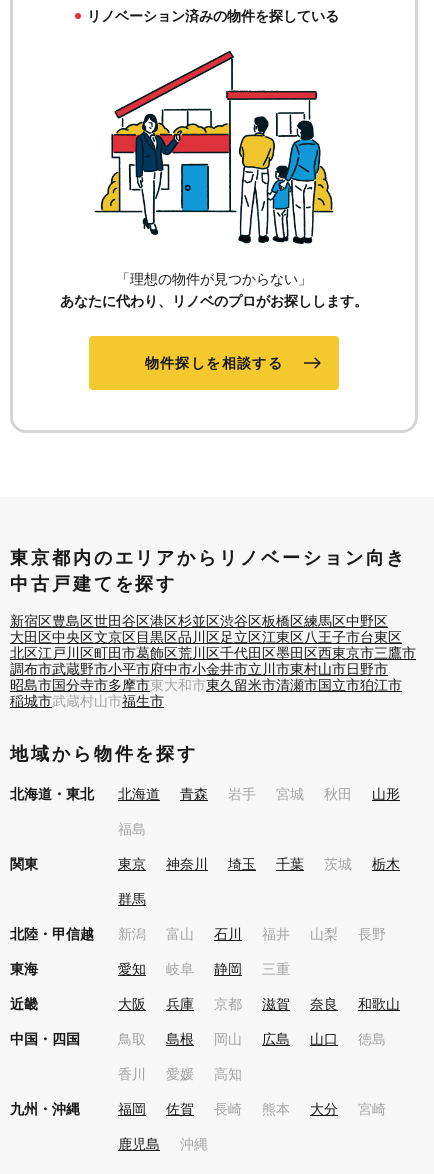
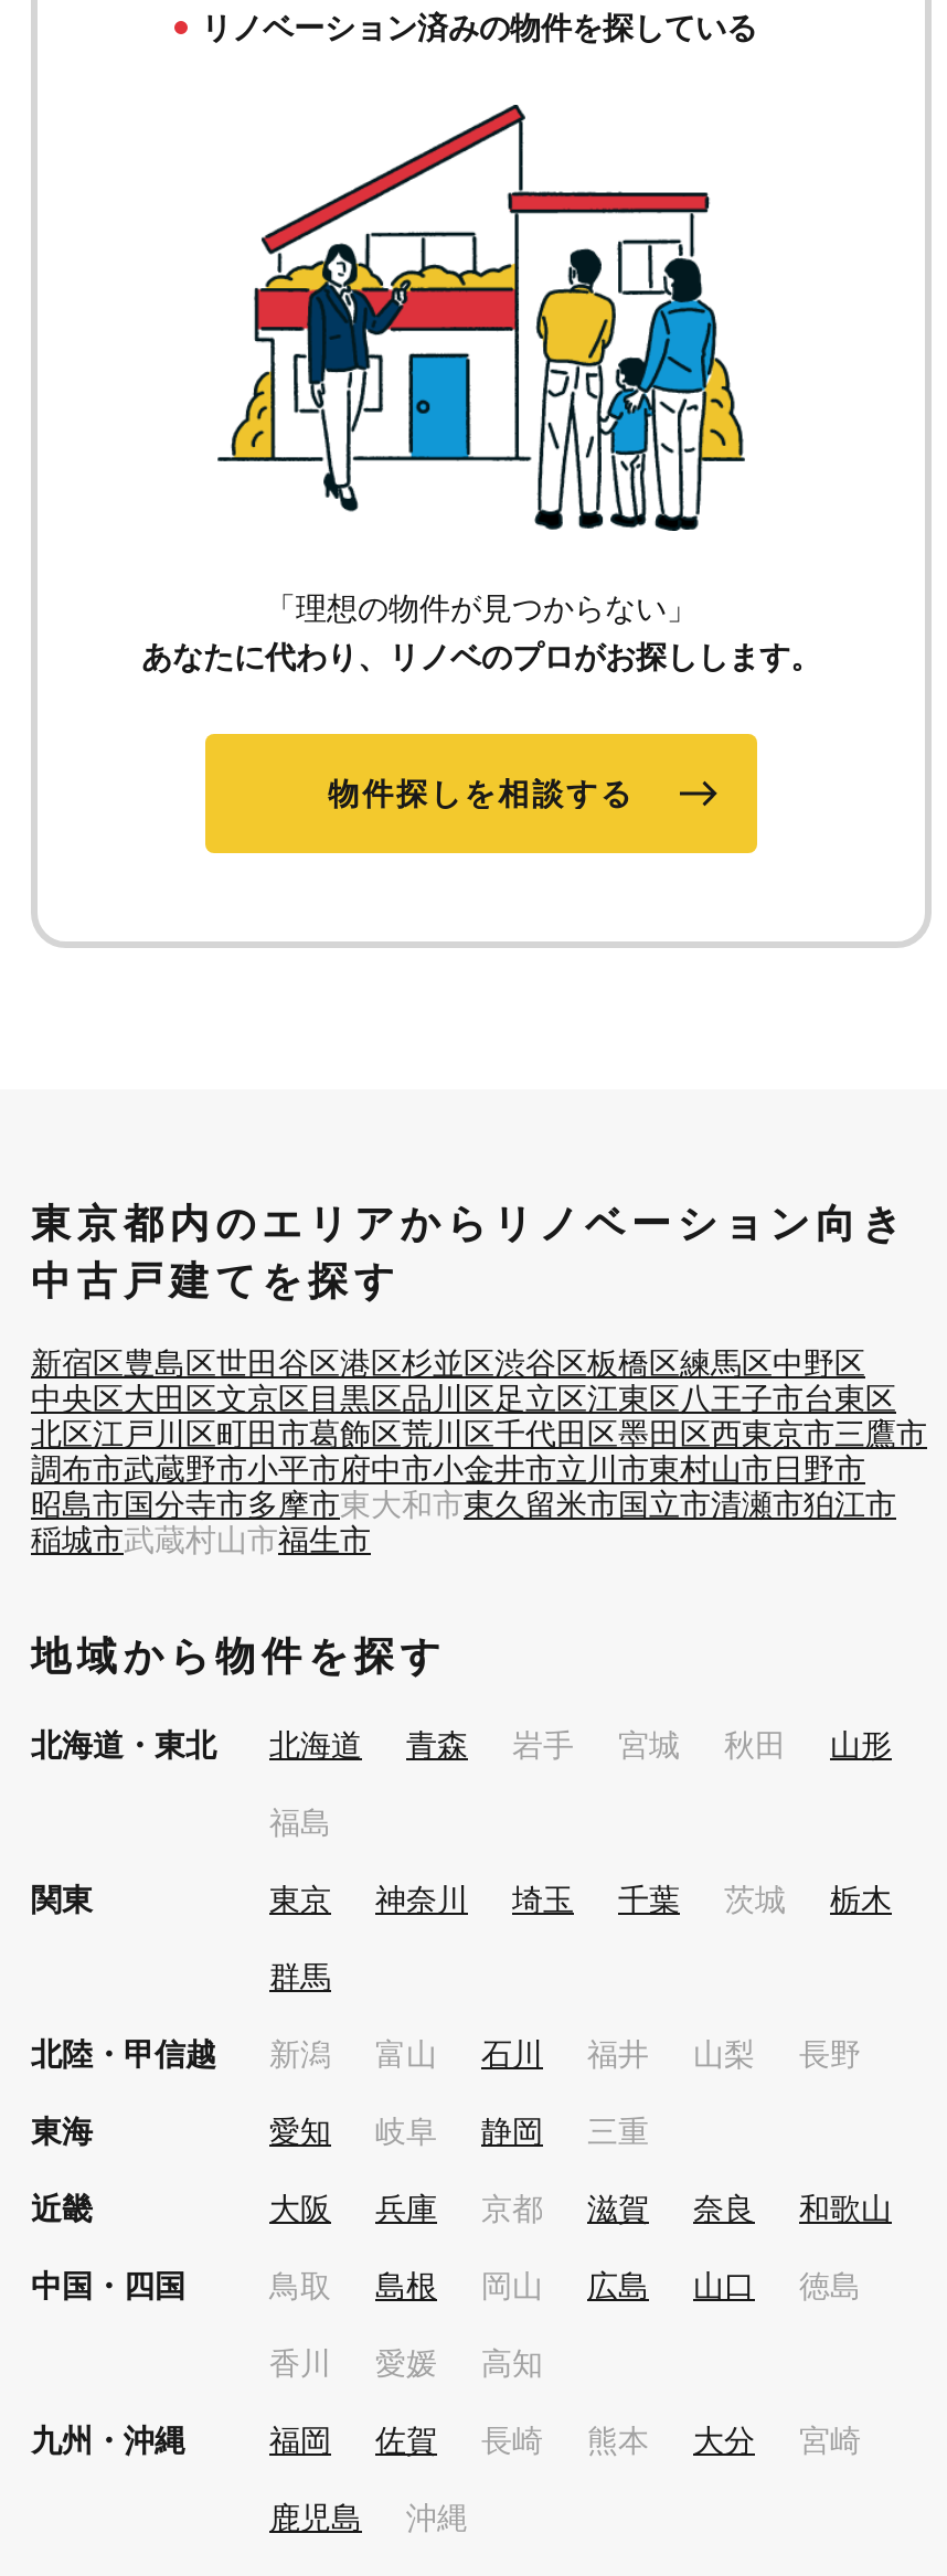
[10,629,402,645] 大田区中央区文京区目黒区品川区足立区江東区八王子市台東区 -> [31,1381,896,1416] 中央区大田区文京区目黒区品川区足立区江東区八王子市台東区
[10,677,402,693] 昭島市国分寺市多摩市東大和市東久留米市清瀬市国立市狛江市 -> [31,1487,896,1522] 昭島市国分寺市多摩市東大和市東久留米市国立市清瀬市狛江市

